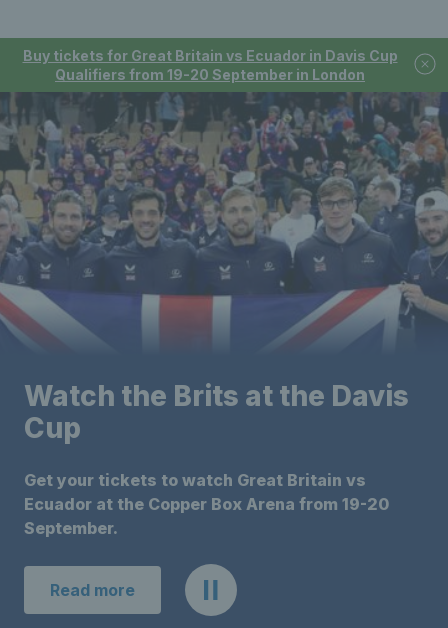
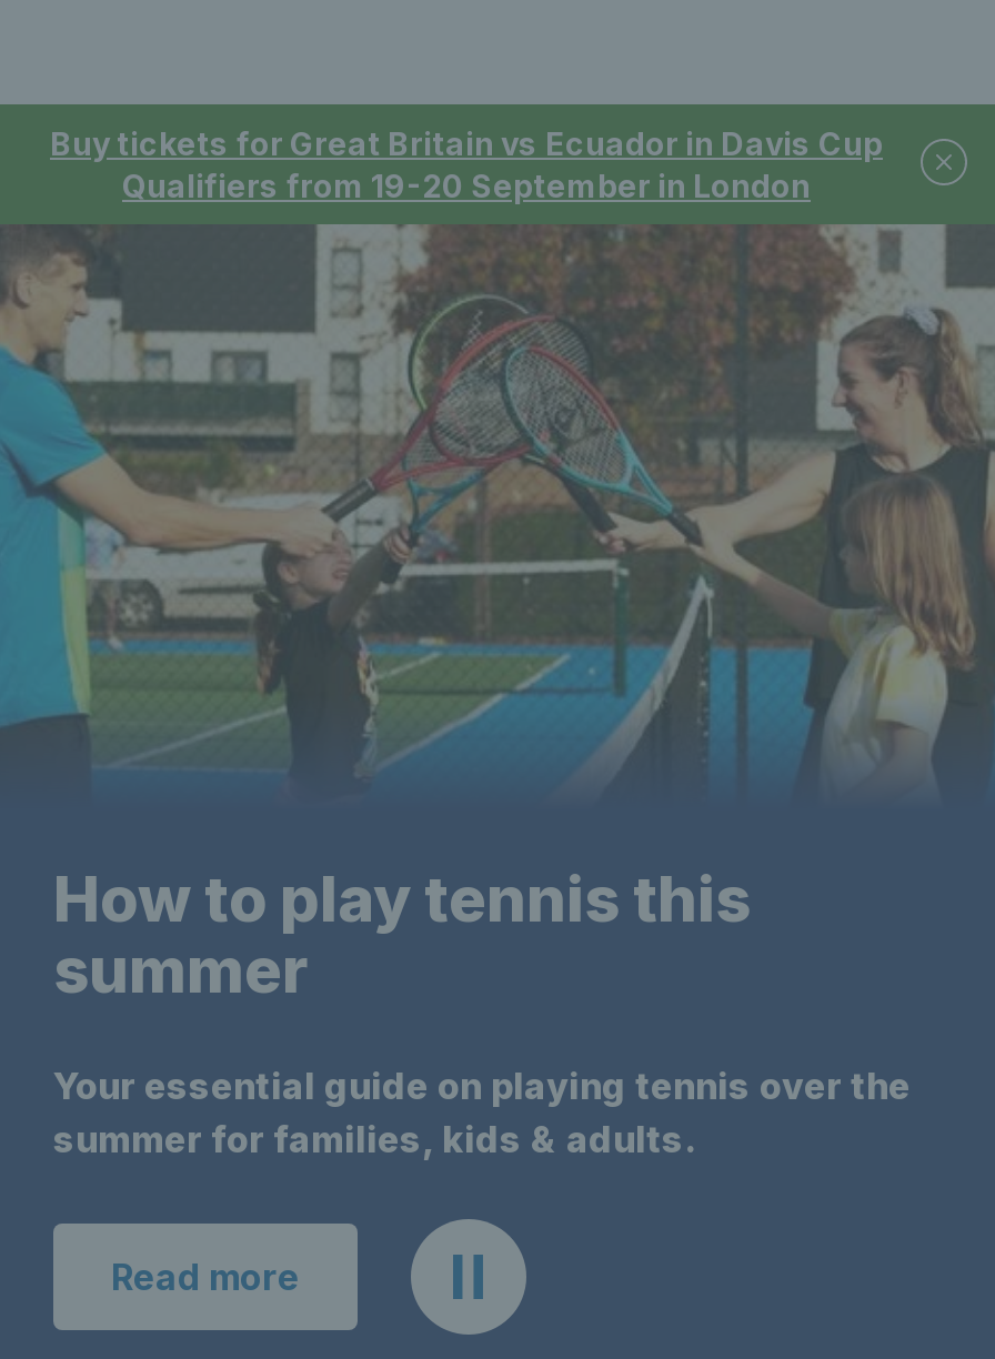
[3,91,445,445] [image] | Watch the Brits at the Davis | Cup -> [7,222,988,1008] [image] | How to play tennis this | summer
[24,470,389,538] Get your tickets to watch Great Britain vs | Ecuador at the Copper Box Arena from 19-20 | September. -> [53,1064,911,1161] Your essential guide on playing tennis over the | summer for families, kids & adults.

